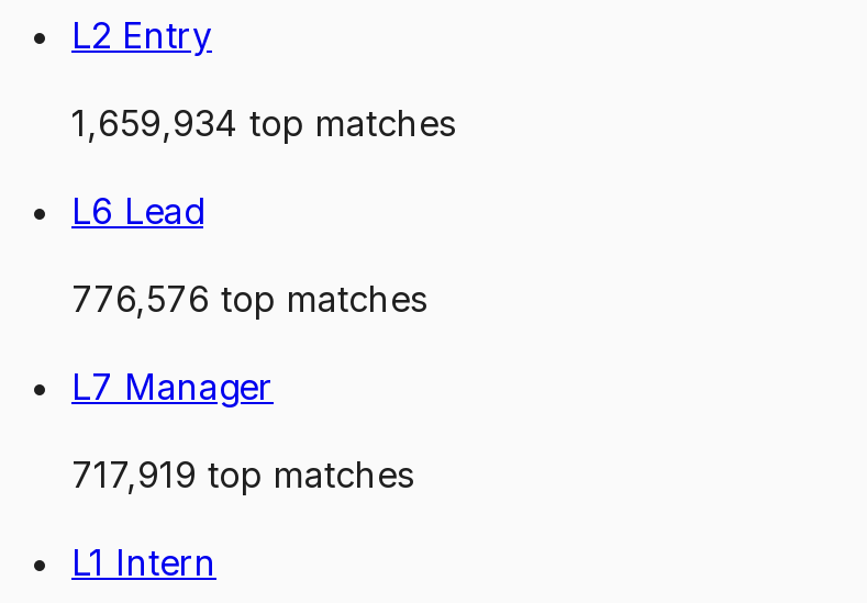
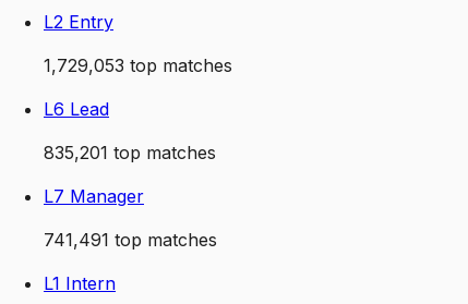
[71,101,456,145] 1,659,934 top matches -> [44,54,232,76] 1,729,053 top matches
[71,276,427,320] 776,576 top matches -> [44,141,216,163] 835,201 top matches
[71,452,414,496] 717,919 top matches -> [44,229,217,250] 741,491 top matches

